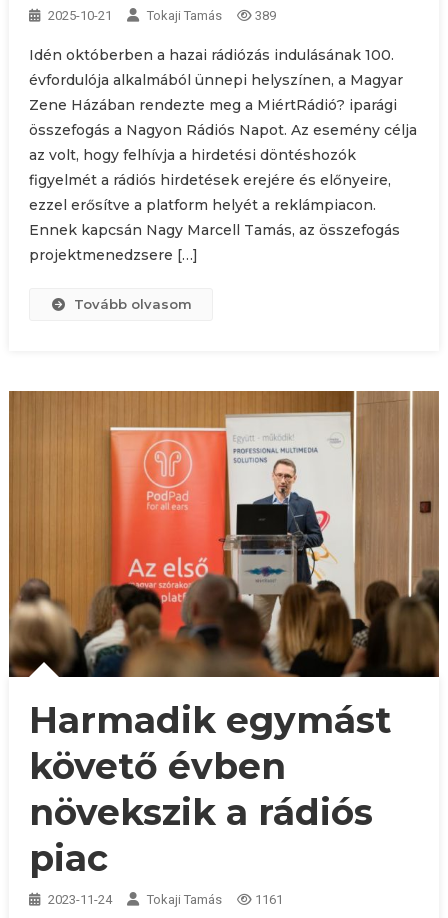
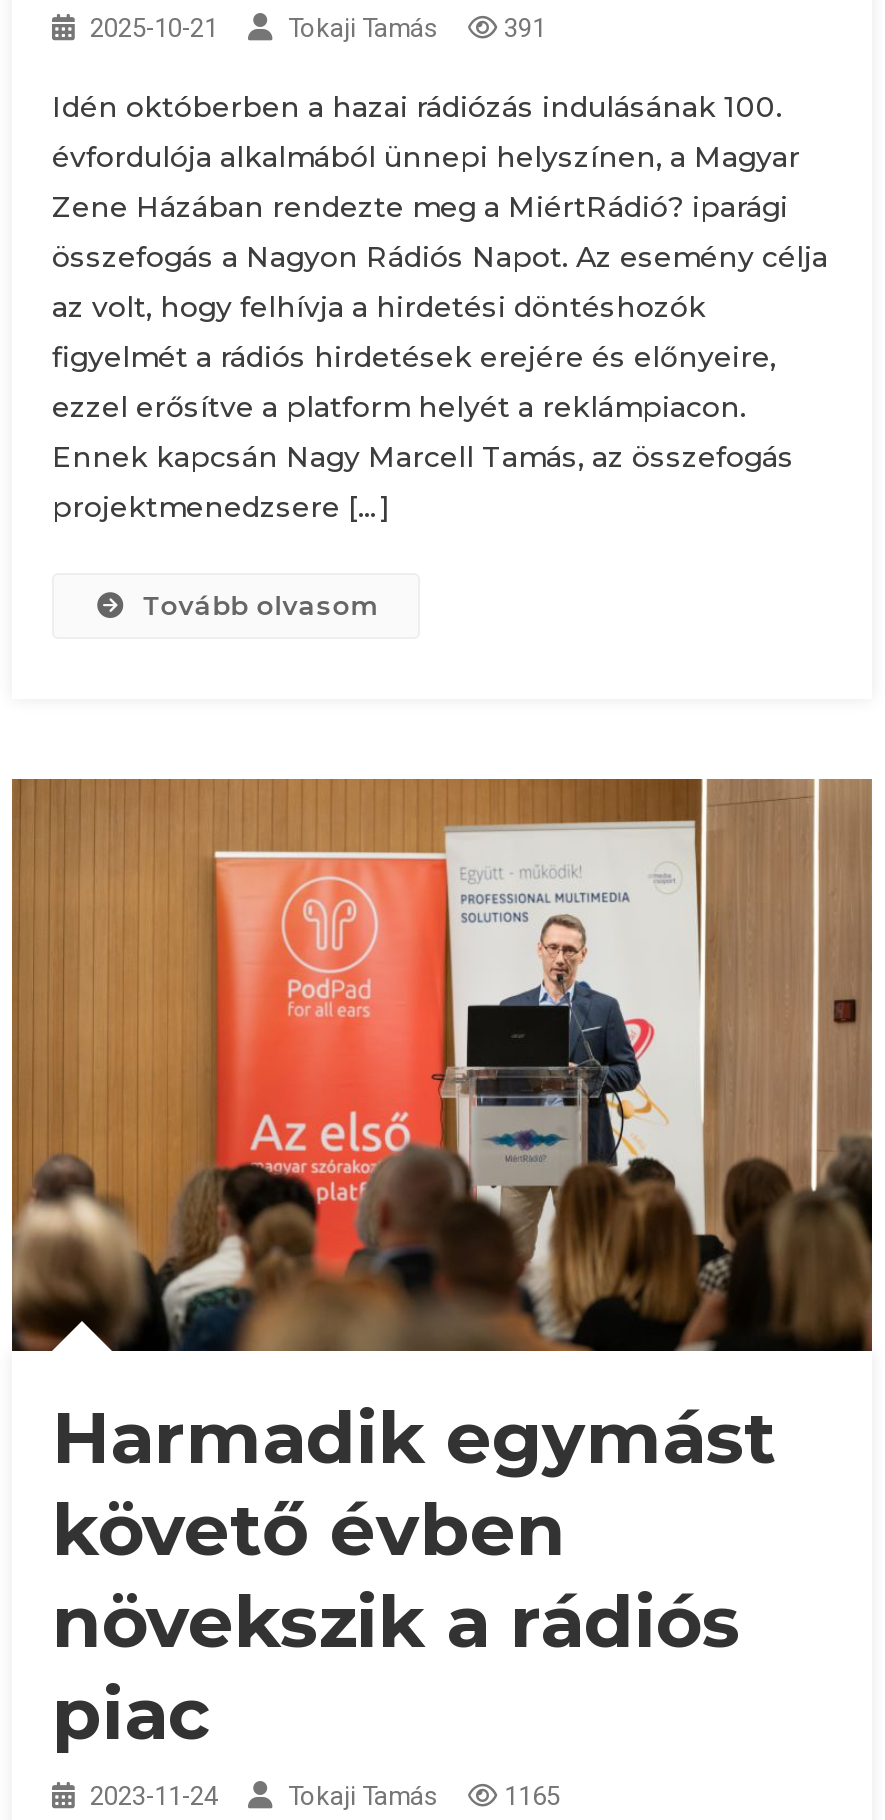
[255,8,276,23] 389 -> [504,12,546,42] 391
[255,892,283,907] 1161 -> [504,1781,560,1811] 1165

